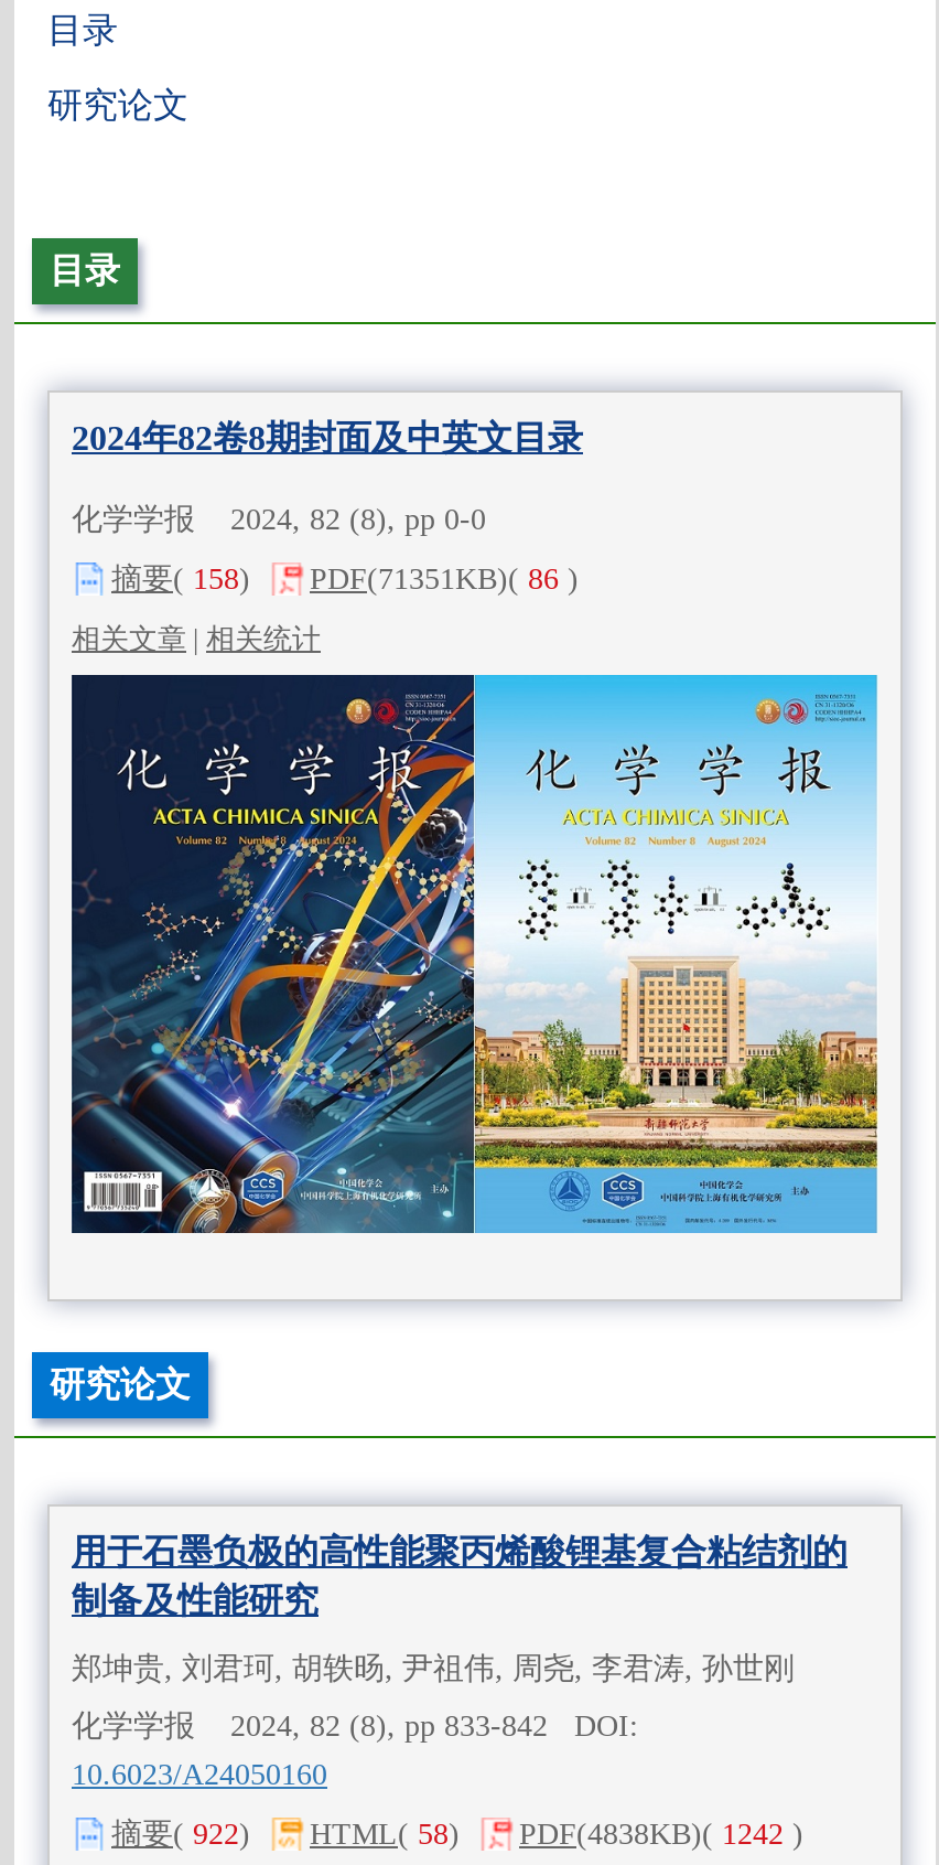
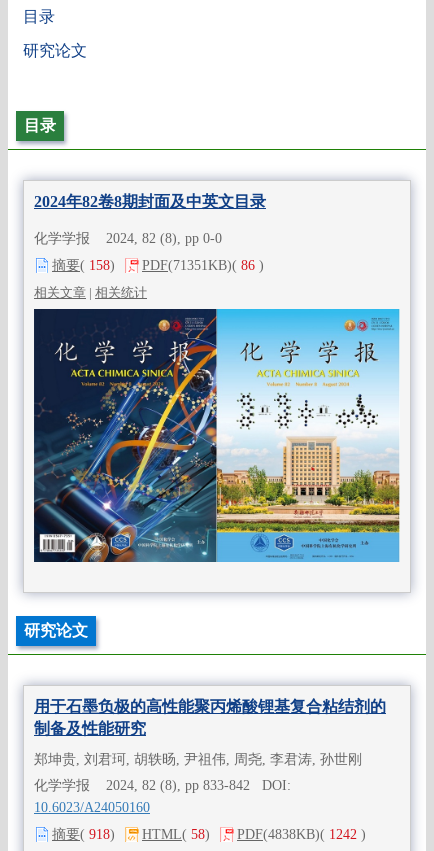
[111,1818,803,1851] 摘要(922) HTML(58) PDF(4838KB)(1242) -> [52,827,366,842] 摘要(918) HTML(58) PDF(4838KB)(1242)

